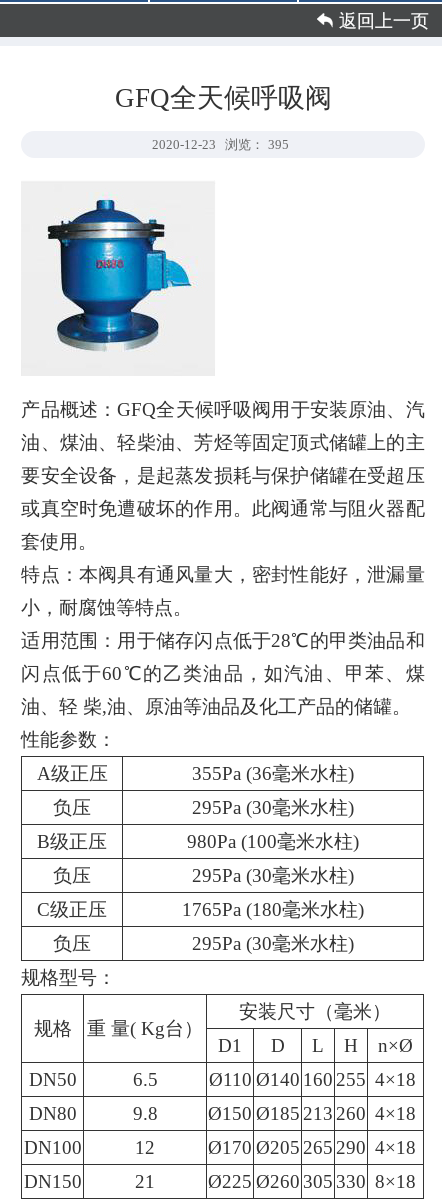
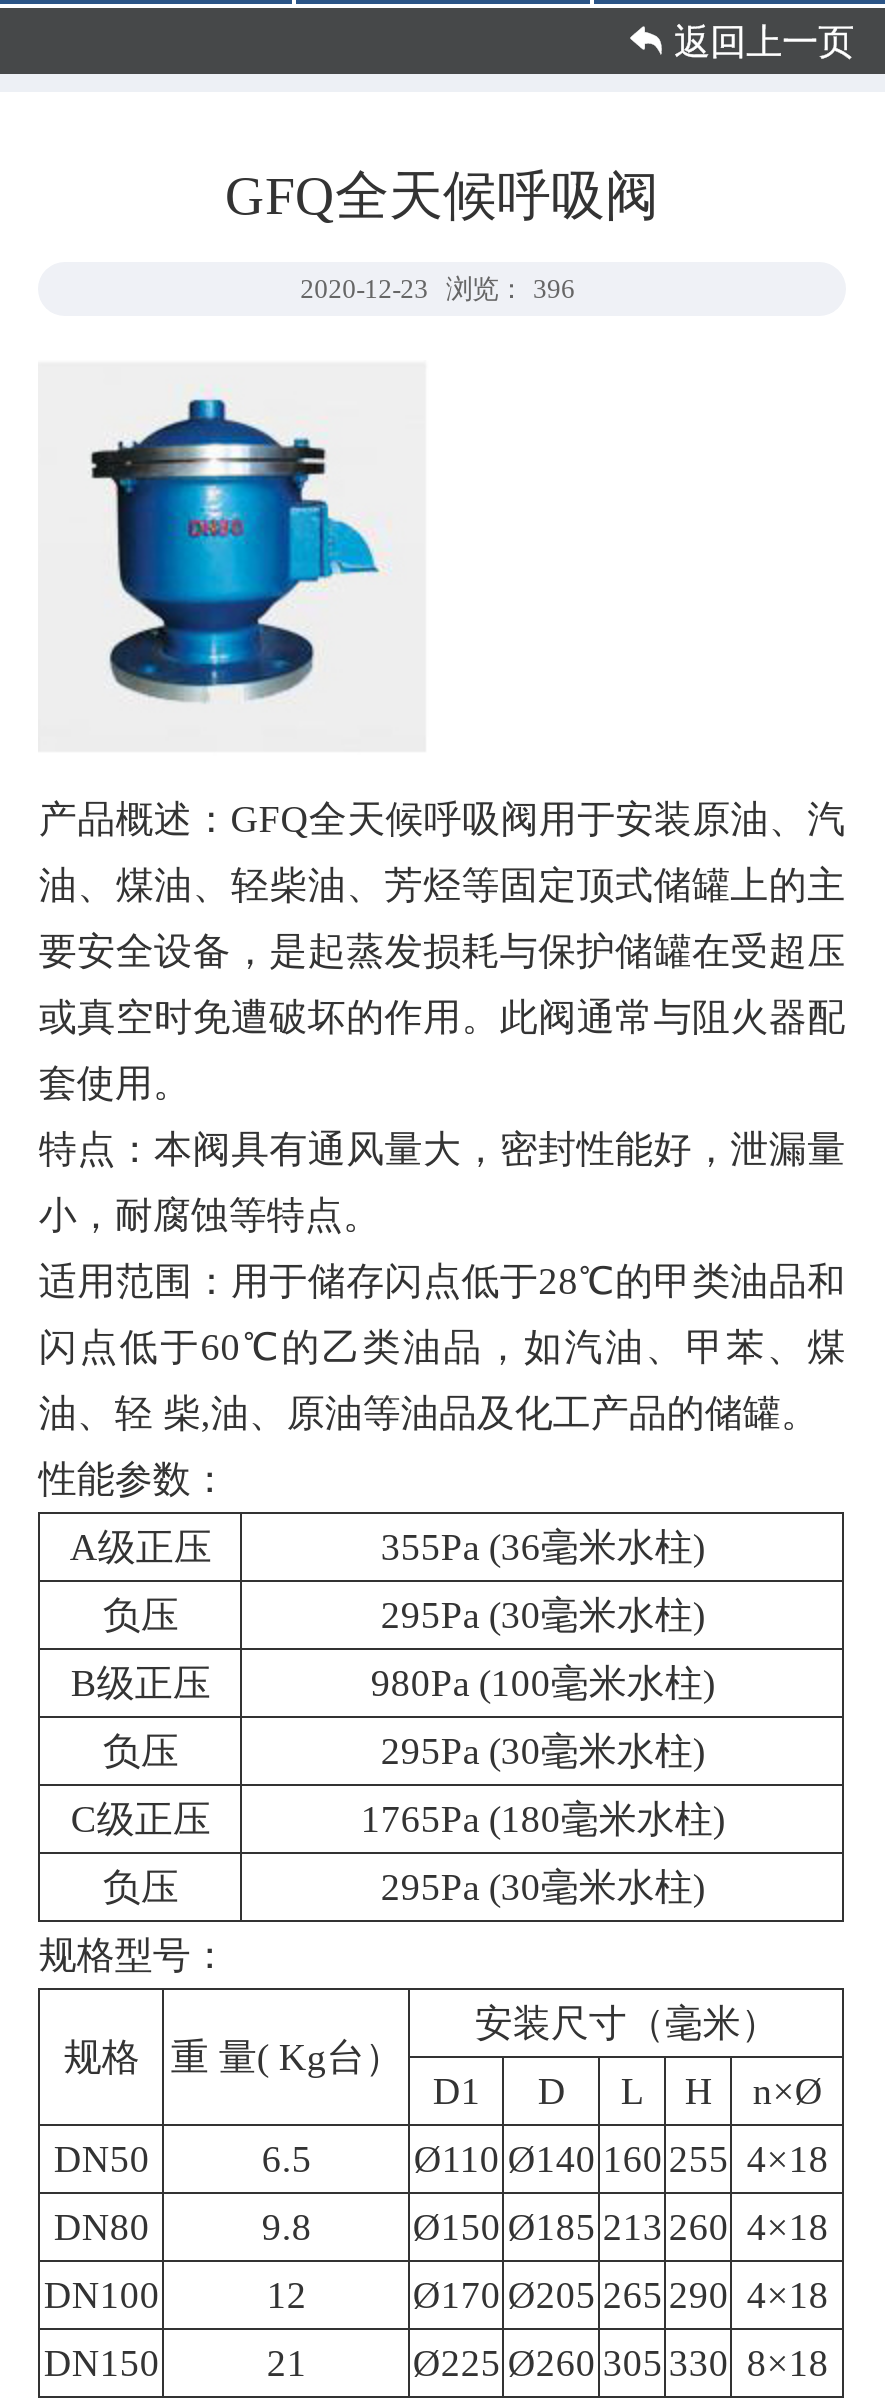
[152,137,289,152] 2020-12-23 浏览： 395 -> [300,274,575,304] 2020-12-23 浏览： 396

